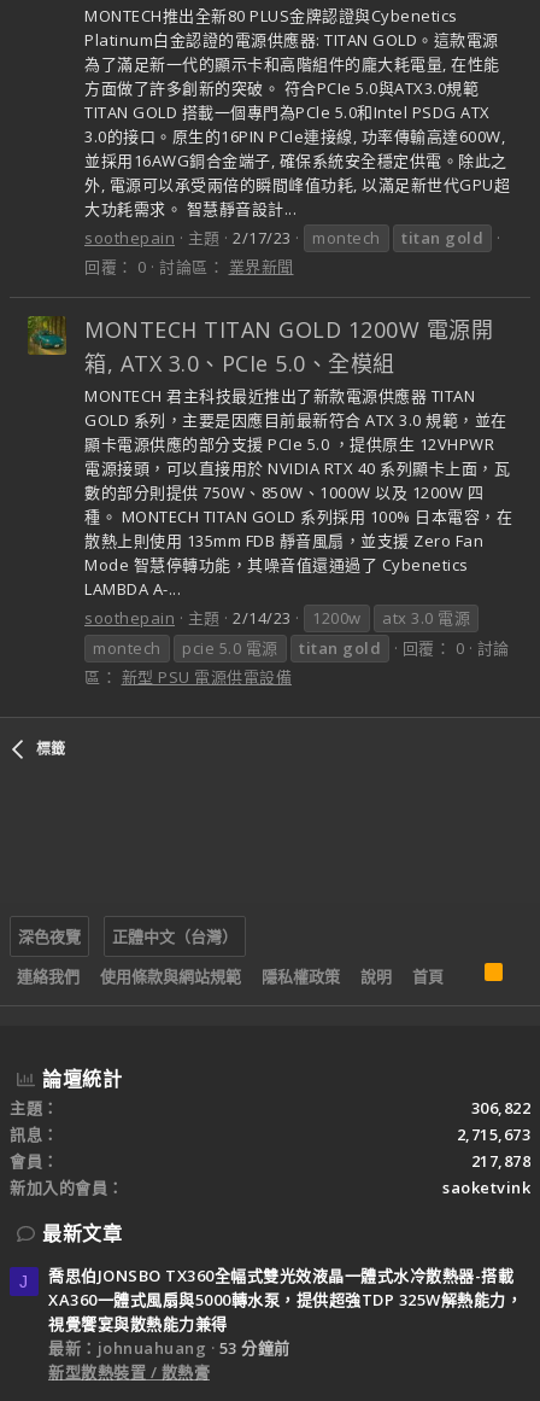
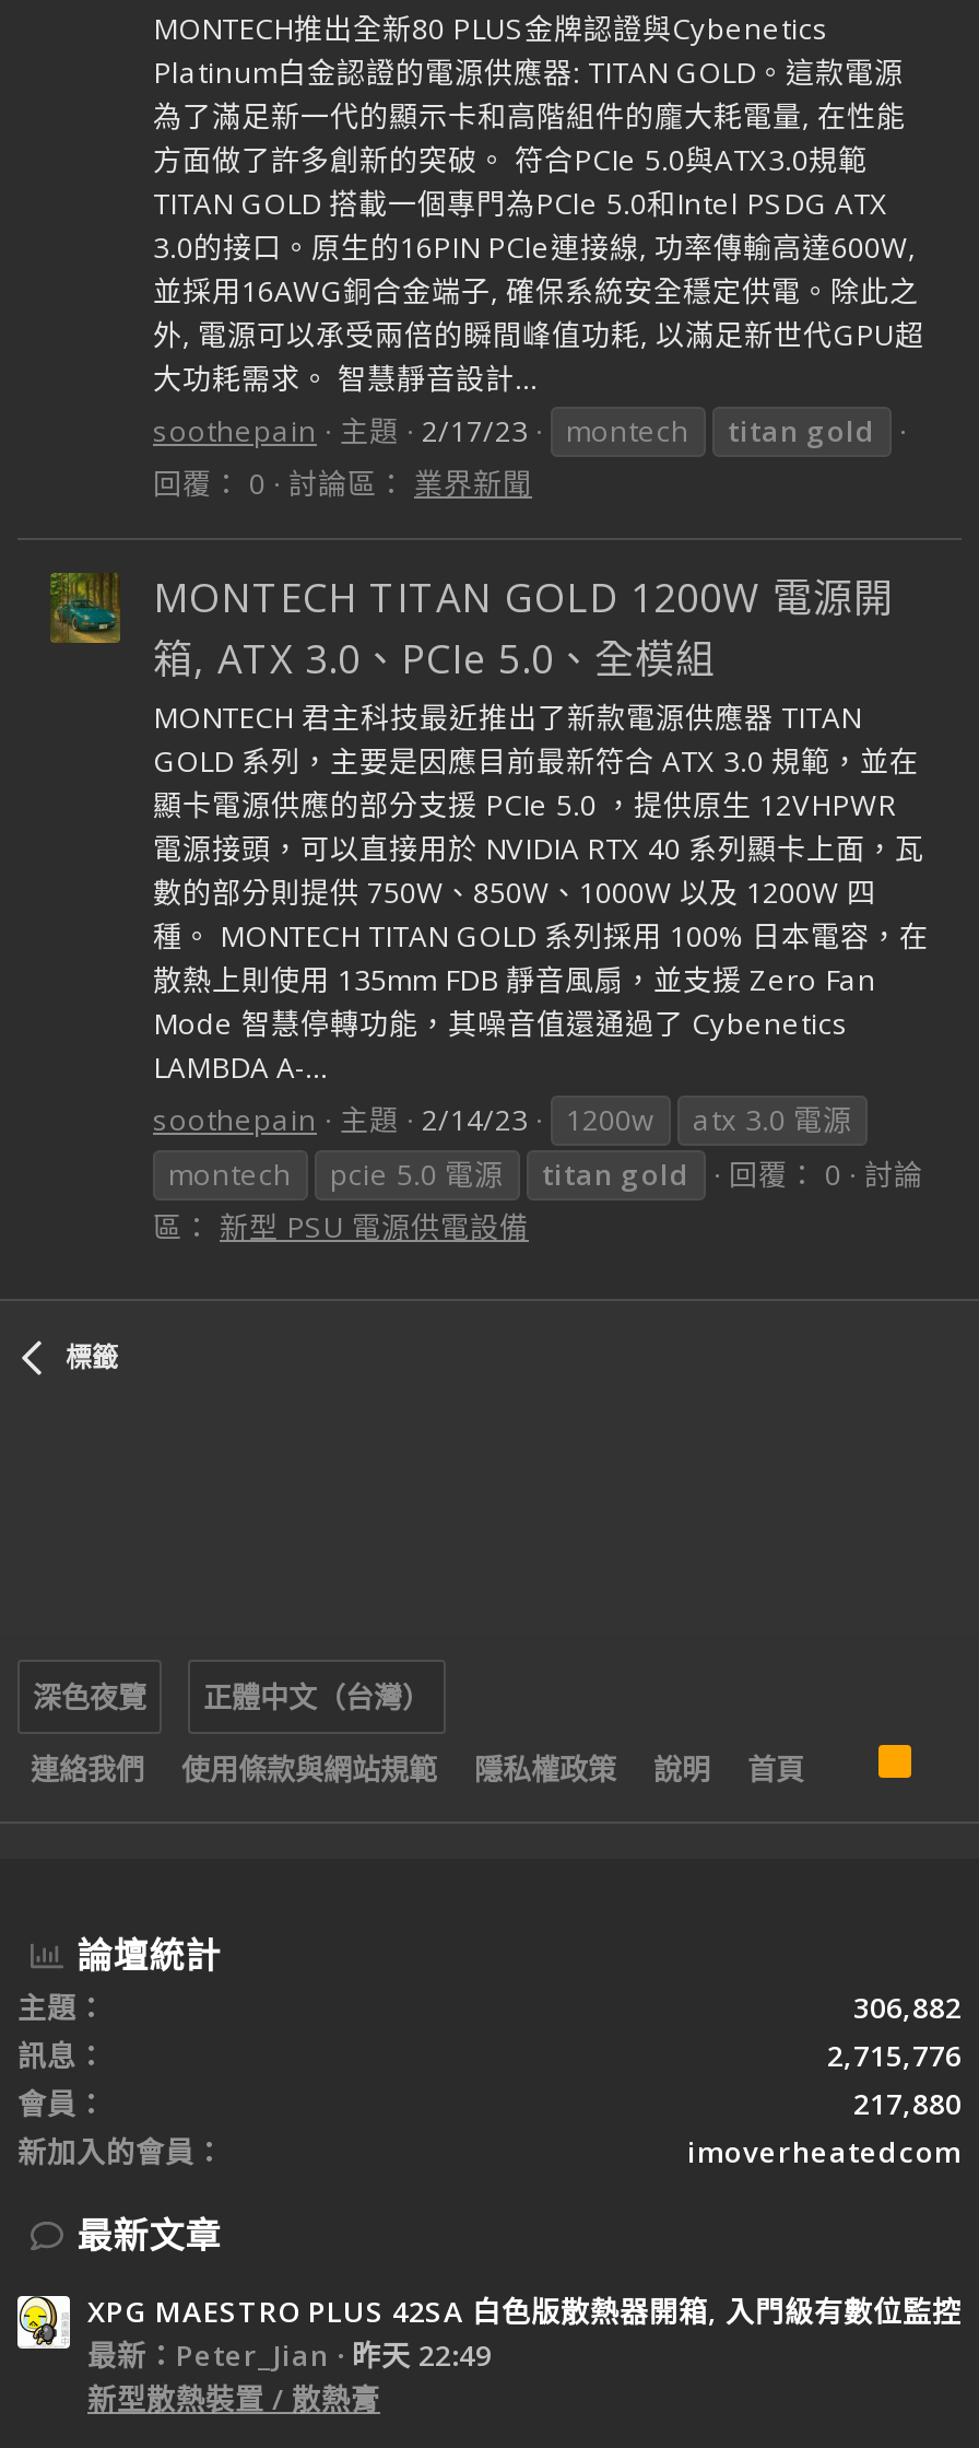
[471,1096,530,1118] 306,822 -> [853,1987,962,2026] 306,882
[456,1123,530,1145] 2,715,673 -> [827,2035,962,2074] 2,715,776
[471,1149,530,1171] 217,878 -> [853,2083,962,2122] 217,880
[442,1176,530,1198] saoketvink -> [687,2131,962,2170] imoverheatedcom
[20,1265,522,1359] J | 喬思伯JONSBO TX360全幅式雙光效液晶一體式水冷散熱器-搭載 | XA360一體式風扇與5000轉水泵，提供超強TDP 325W解熱能力， | 視覺饗宴與散熱能力兼得 | 最新：johnuahuang 53 分鐘前 -> [87,2292,962,2375] XPG MAESTRO PLUS 42SA 白色版散熱器開箱, 入門級有數位監控 | 最新：Peter_Jian 昨天 22:49

